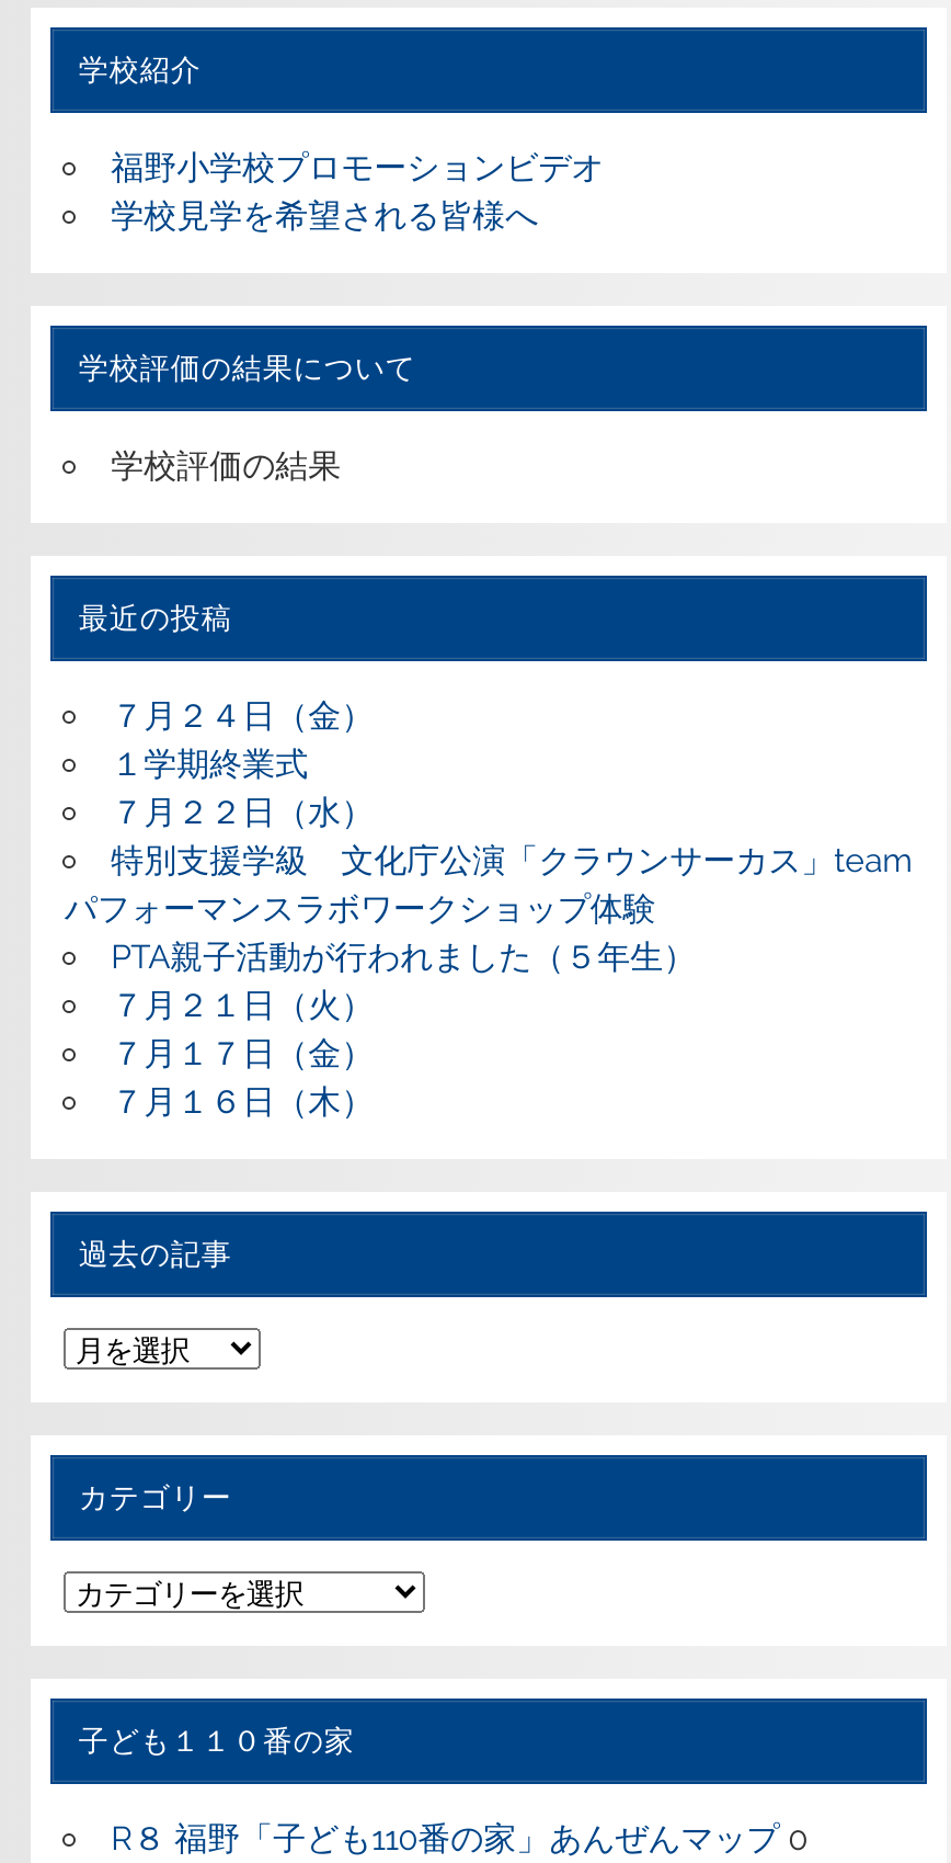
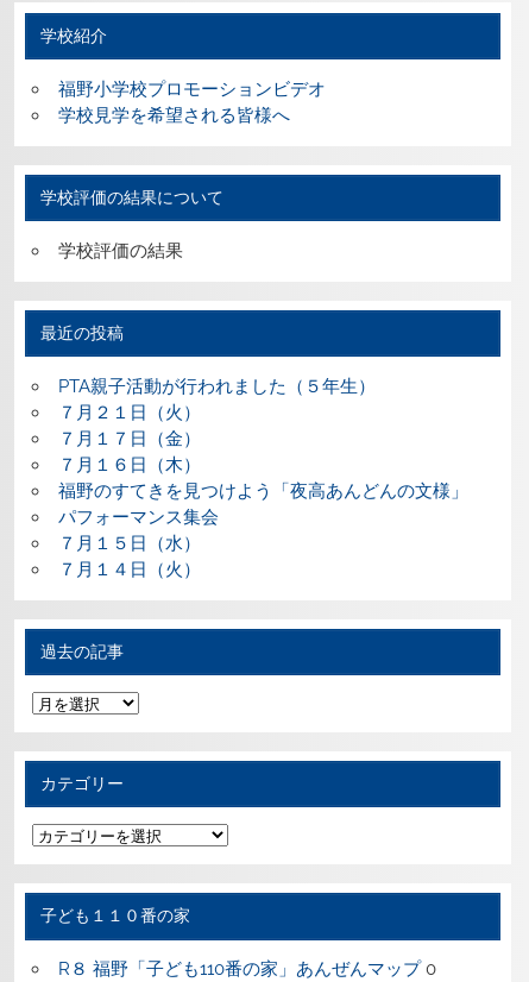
[64,697,913,929] ７月２４日（金） | １学期終業式 | ７月２２日（水） | 特別支援学級 文化庁公演「クラウンサーカス」team | パフォーマンスラボワークショップ体験 -> none
moved [111,938,696,1122] -> [58,376,375,476]: PTA親子活動が行われました（５年生） | ７月２１日（火） | ７月１７日（金） | ７月１６日（木）
none -> [58,481,468,580] 福野のすてきを見つけよう「夜高あんどんの文様」 | パフォーマンス集会 | ７月１５日（水） | ７月１４日（火）

